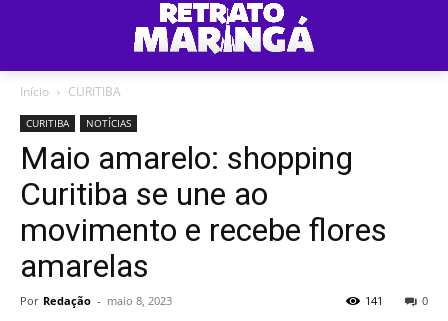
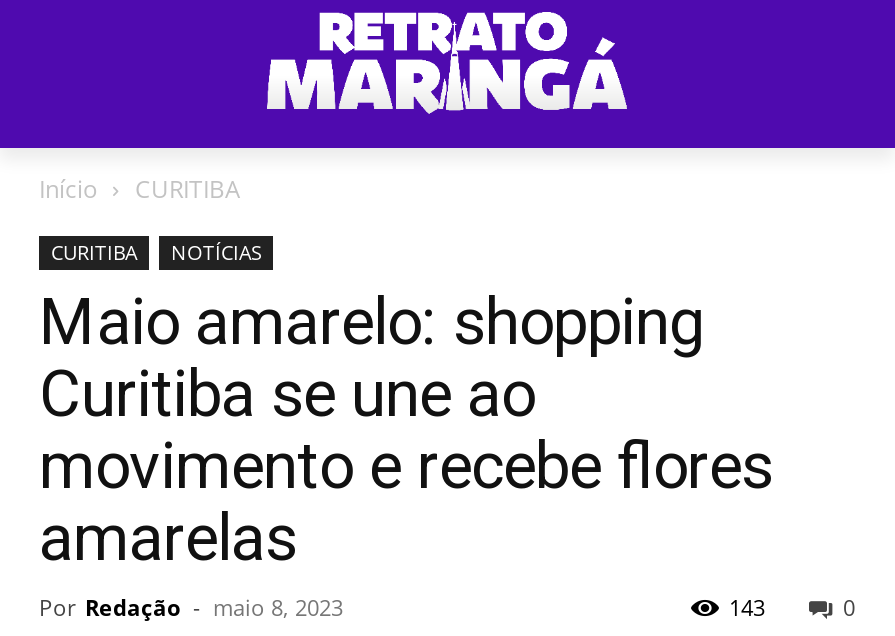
[365,293,383,308] 141 -> [729,593,765,623] 143

